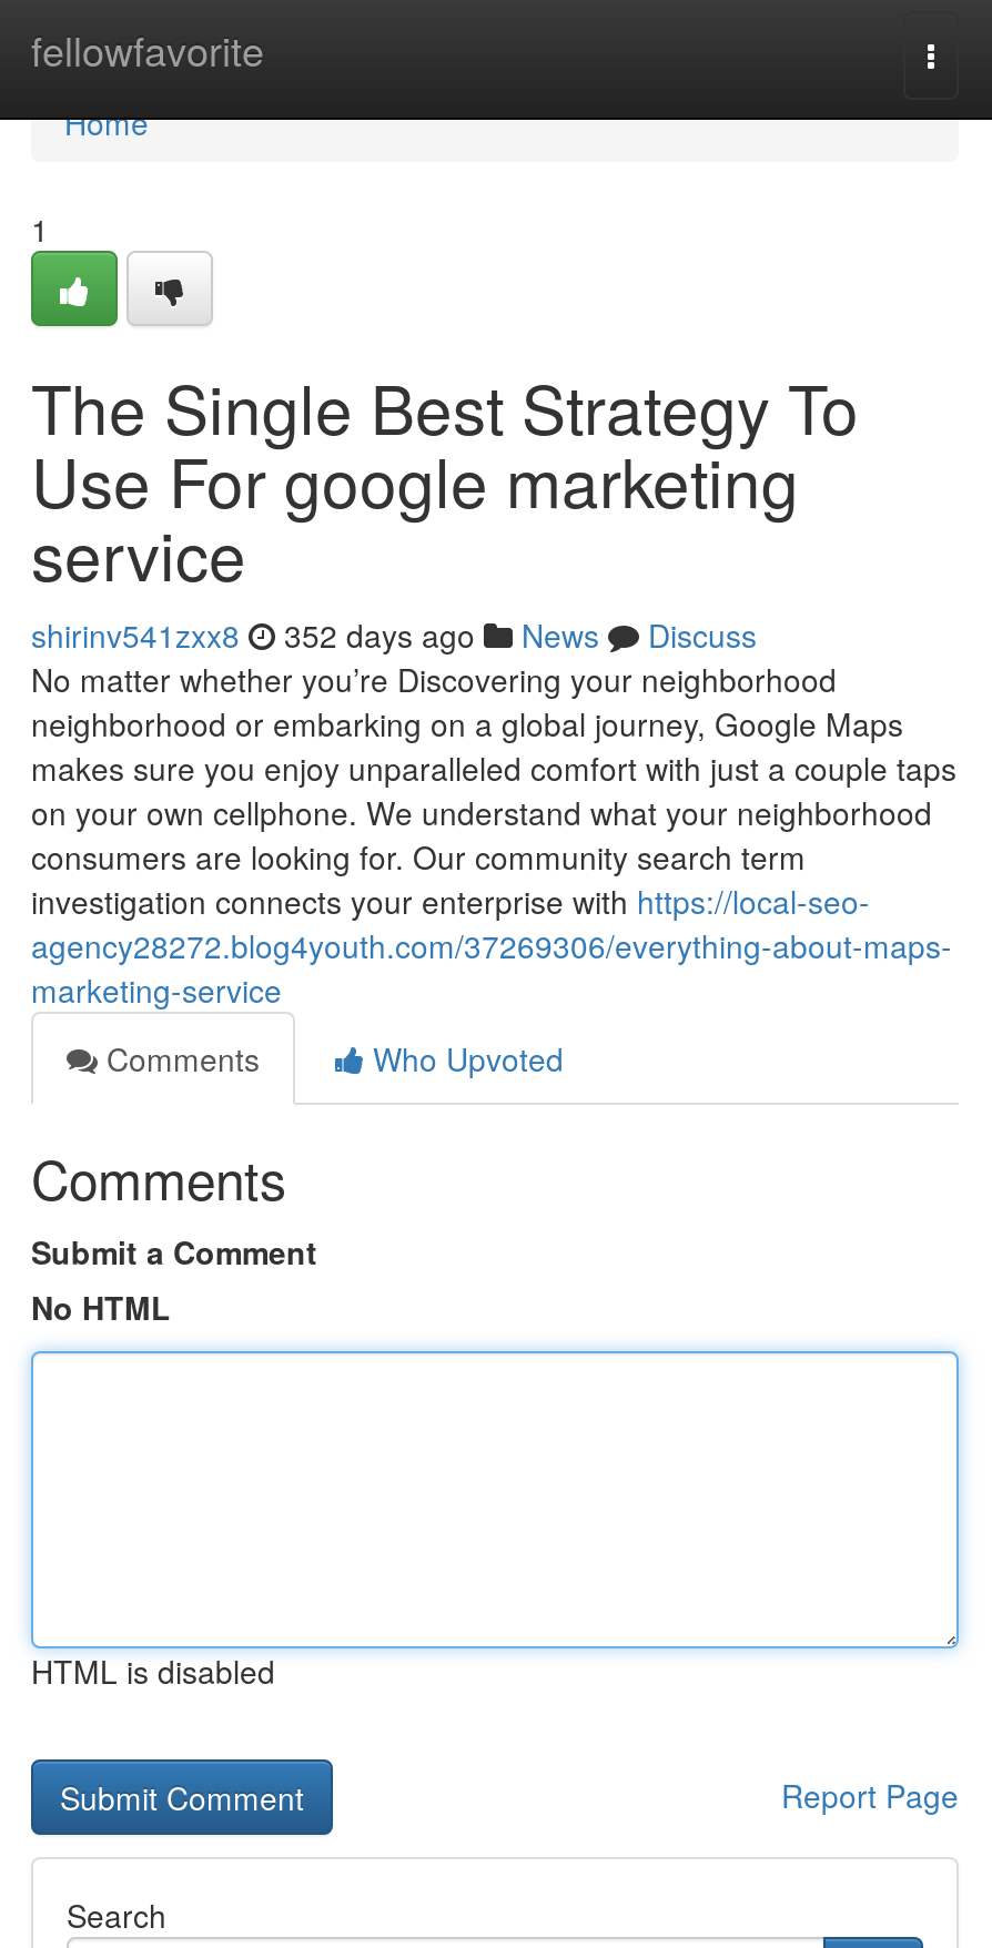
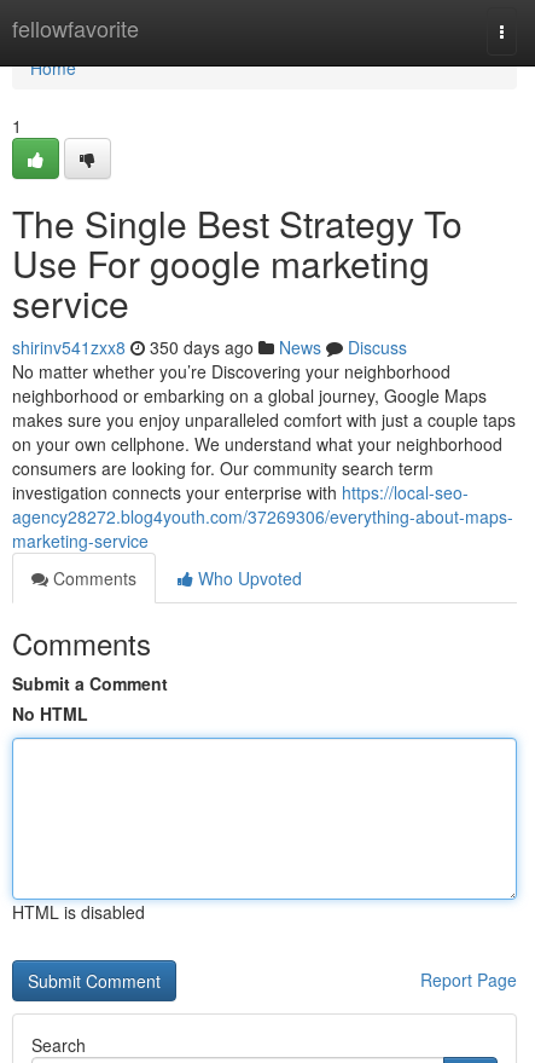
[31,612,757,657] shirinv541zxx8 352 days ago News Discuss -> [12,335,407,359] shirinv541zxx8 350 days ago News Discuss

